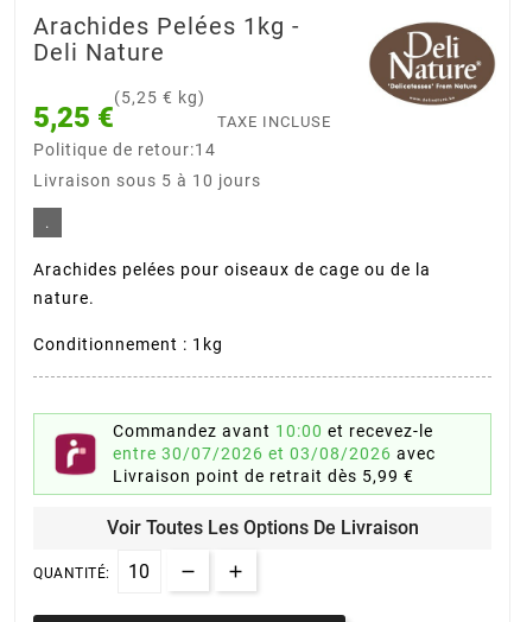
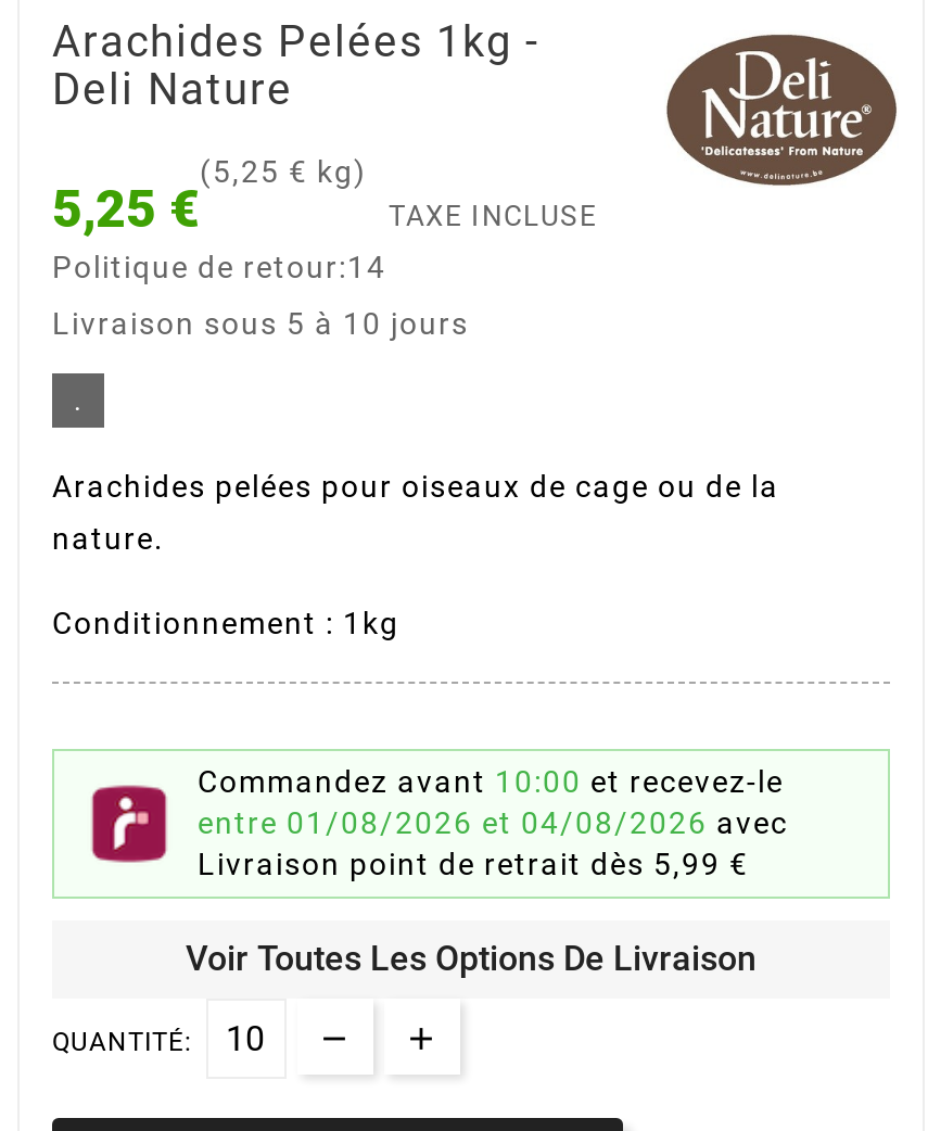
[113,444,436,463] entre 30/07/2026 et 03/08/2026 avec -> [198,805,788,840] entre 01/08/2026 et 04/08/2026 avec

